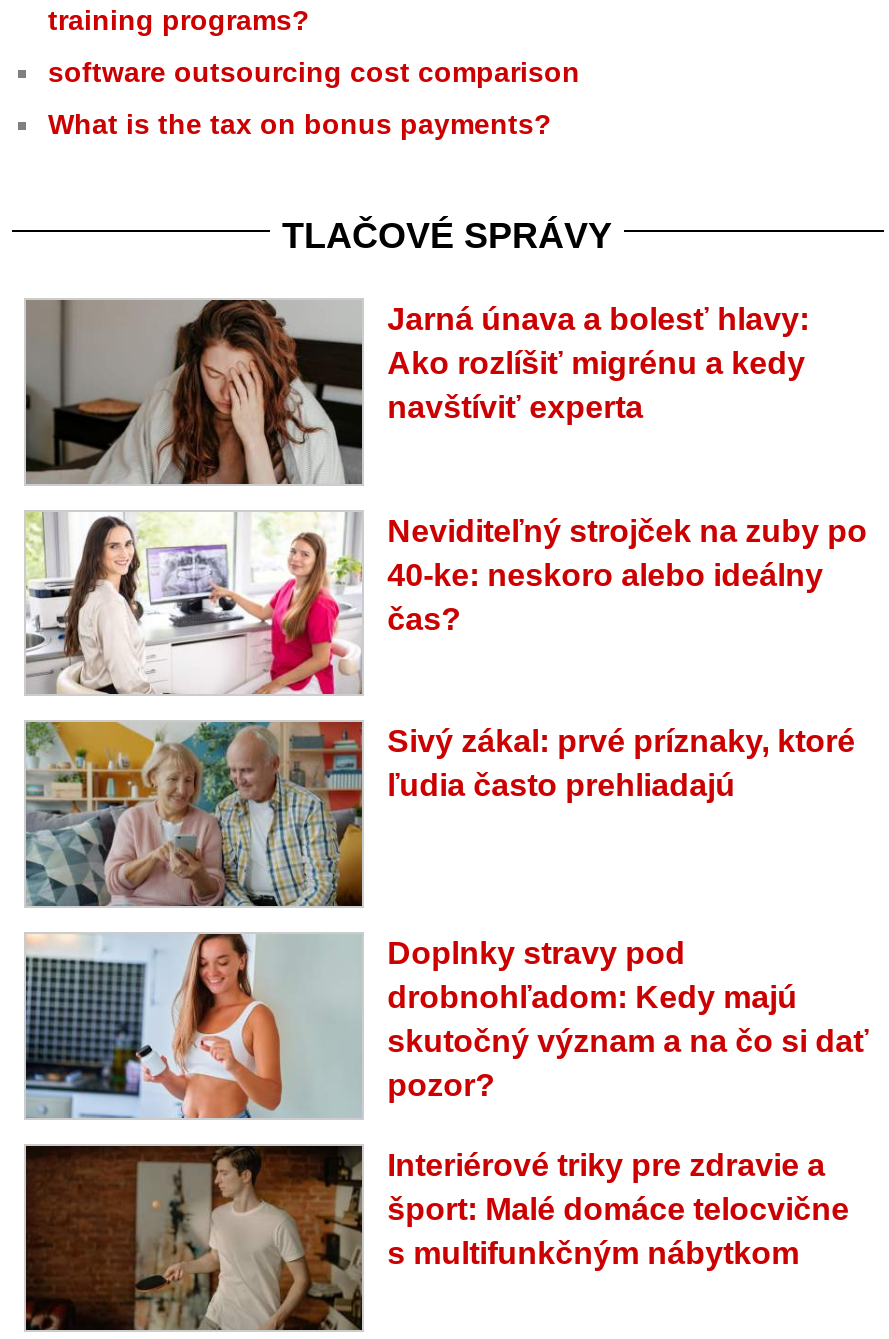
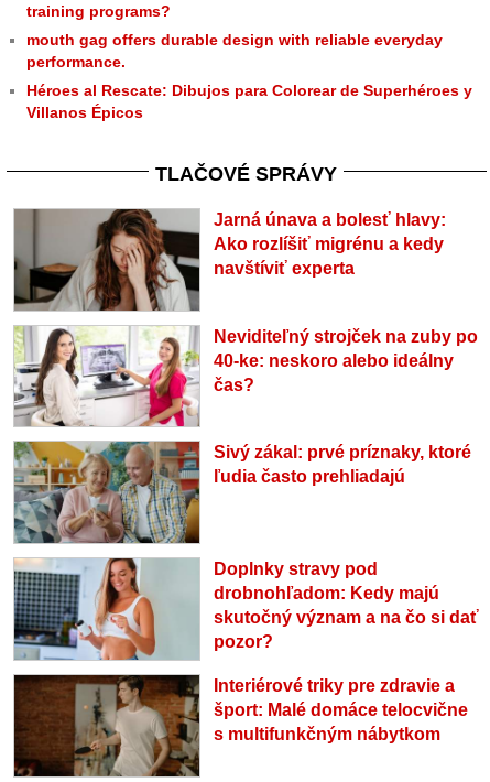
[48,56,580,88] software outsourcing cost comparison -> [26,31,443,70] mouth gag offers durable design with reliable everyday | performance.
[48,108,552,140] What is the tax on bonus payments? -> [26,81,472,121] Héroes al Rescate: Dibujos para Colorear de Superhéroes y | Villanos Épicos

